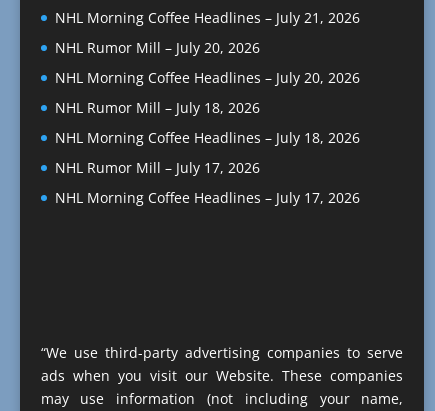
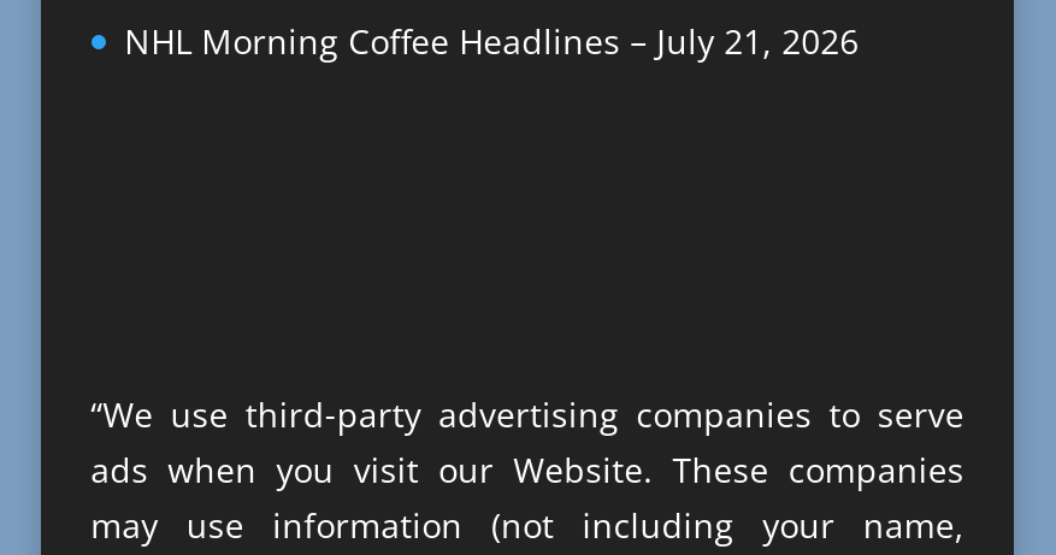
[55,38,360,207] NHL Rumor Mill – July 20, 2026 | NHL Morning Coffee Headlines – July 20, 2026 | NHL Rumor Mill – July 18, 2026 | NHL Morning Coffee Headlines – July 18, 2026 | NHL Rumor Mill – July 17, 2026 | NHL Morning Coffee Headlines – July 17, 2026 -> none

